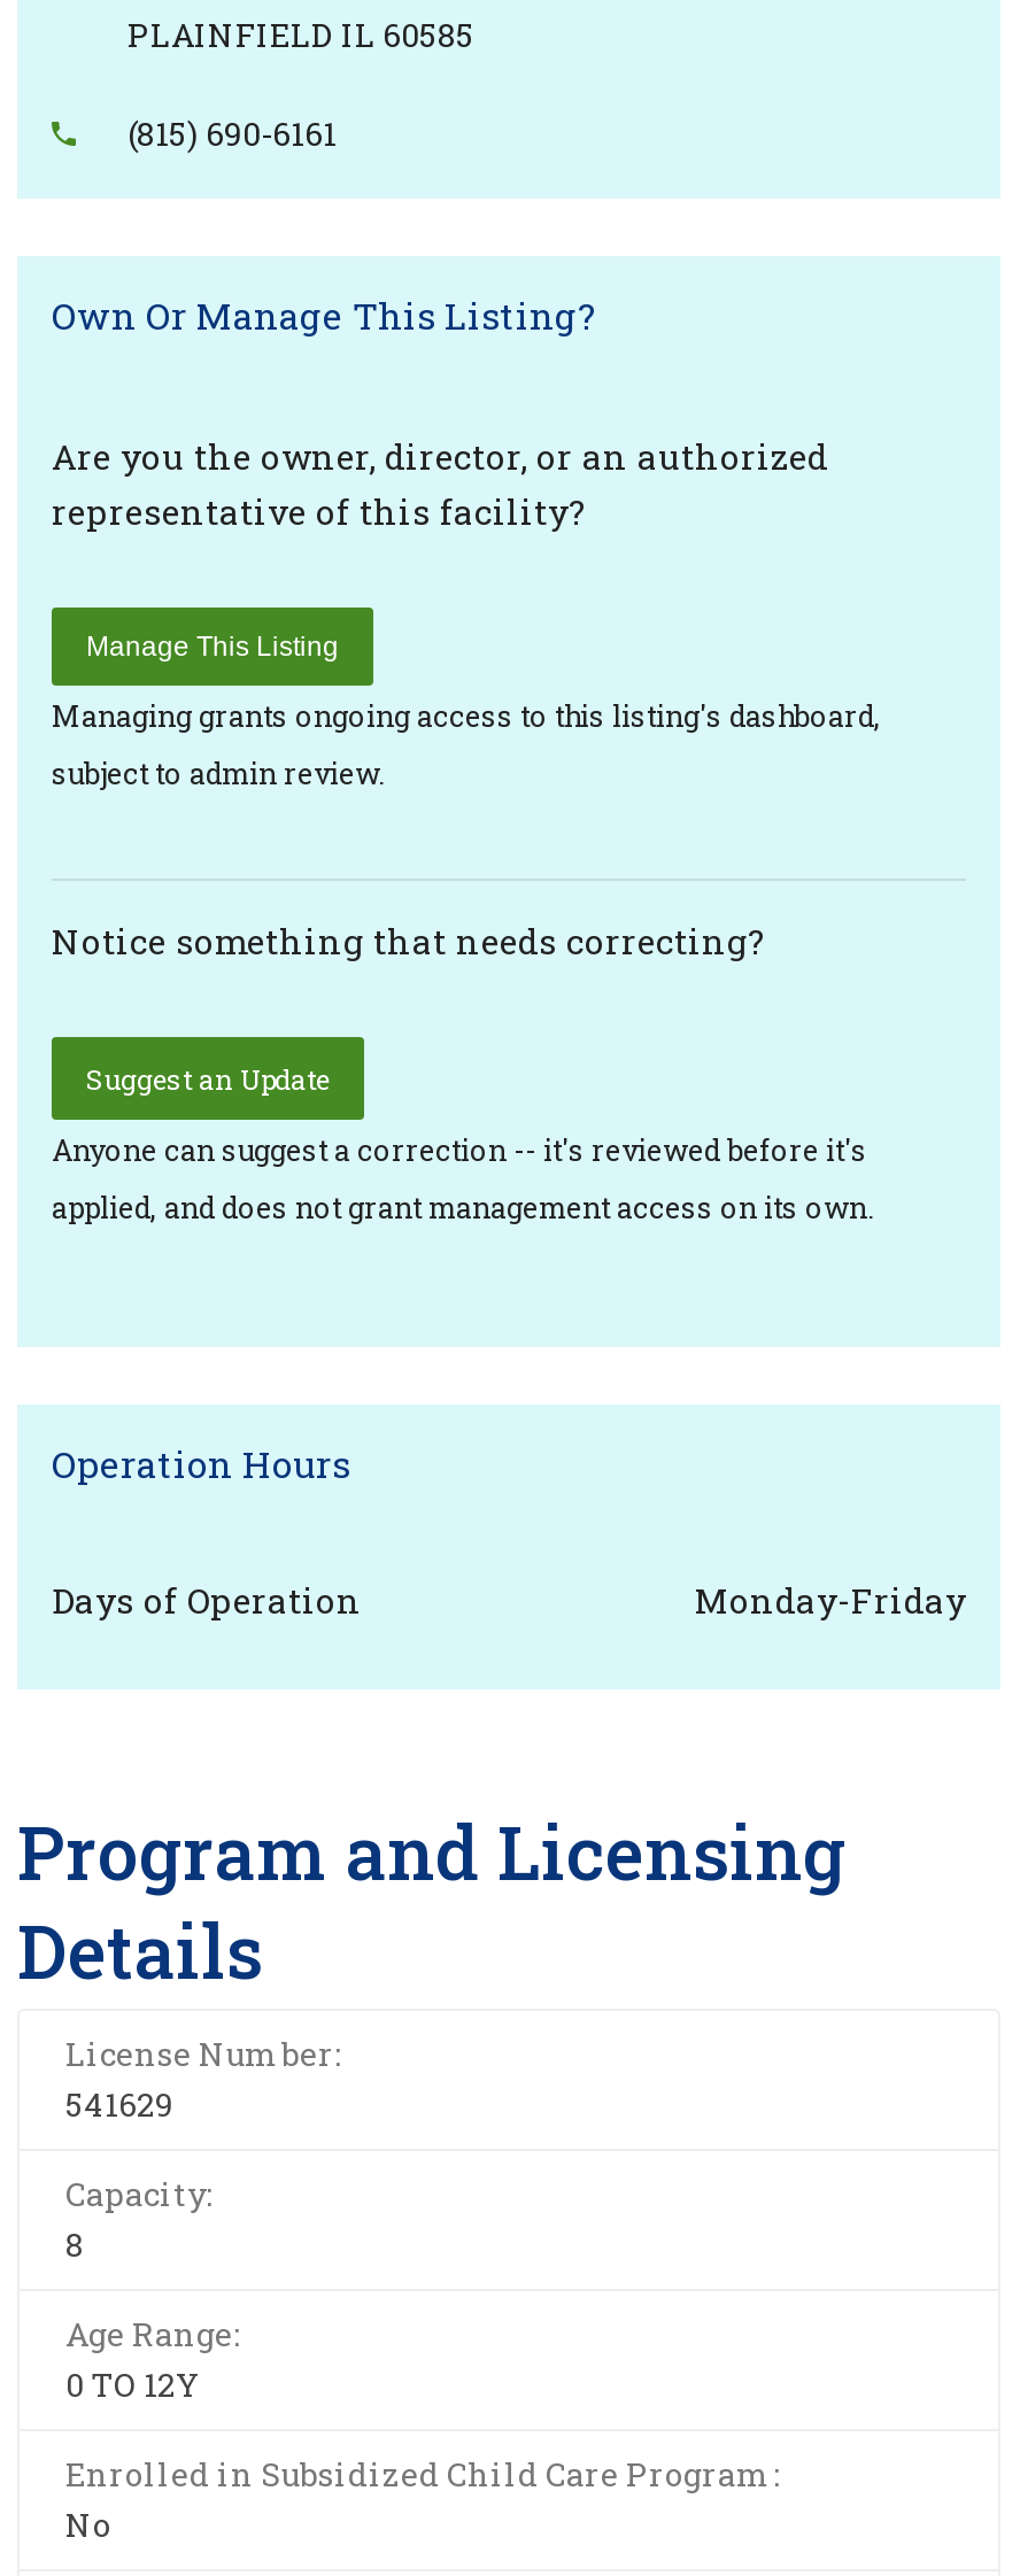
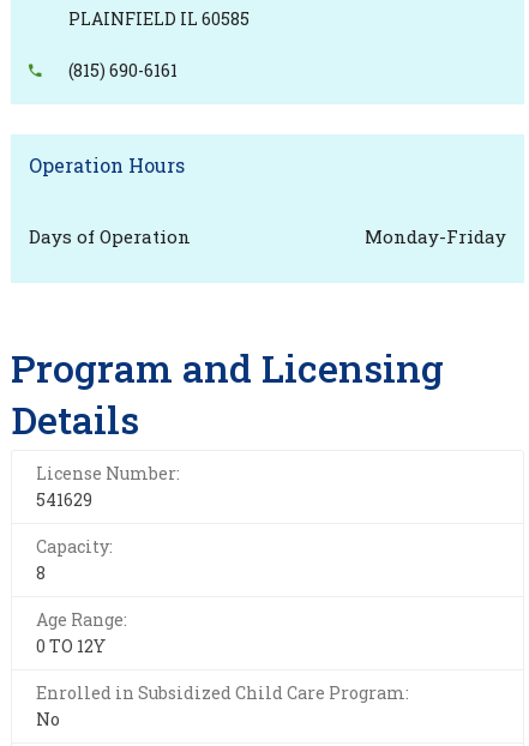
[52,289,881,790] Own Or Manage This Listing? | Are you the owner, director, or an authorized | representative of this facility? | Manage This Listing | Managing grants ongoing access to this listing's dashboard, | subject to admin review. -> none
[52,916,874,1224] Notice something that needs correcting? | Suggest an Update | Anyone can suggest a correction -- it's reviewed before it's | applied, and does not grant management access on its own. -> none

